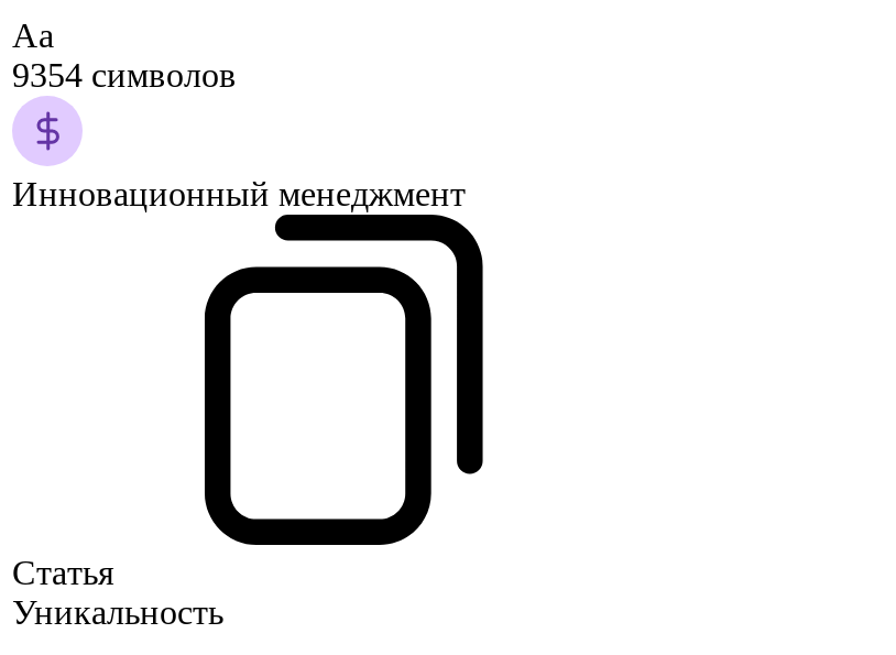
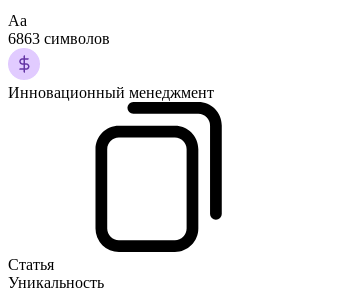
[12,55,237,92] 9354 символов -> [8,29,110,46] 6863 символов

